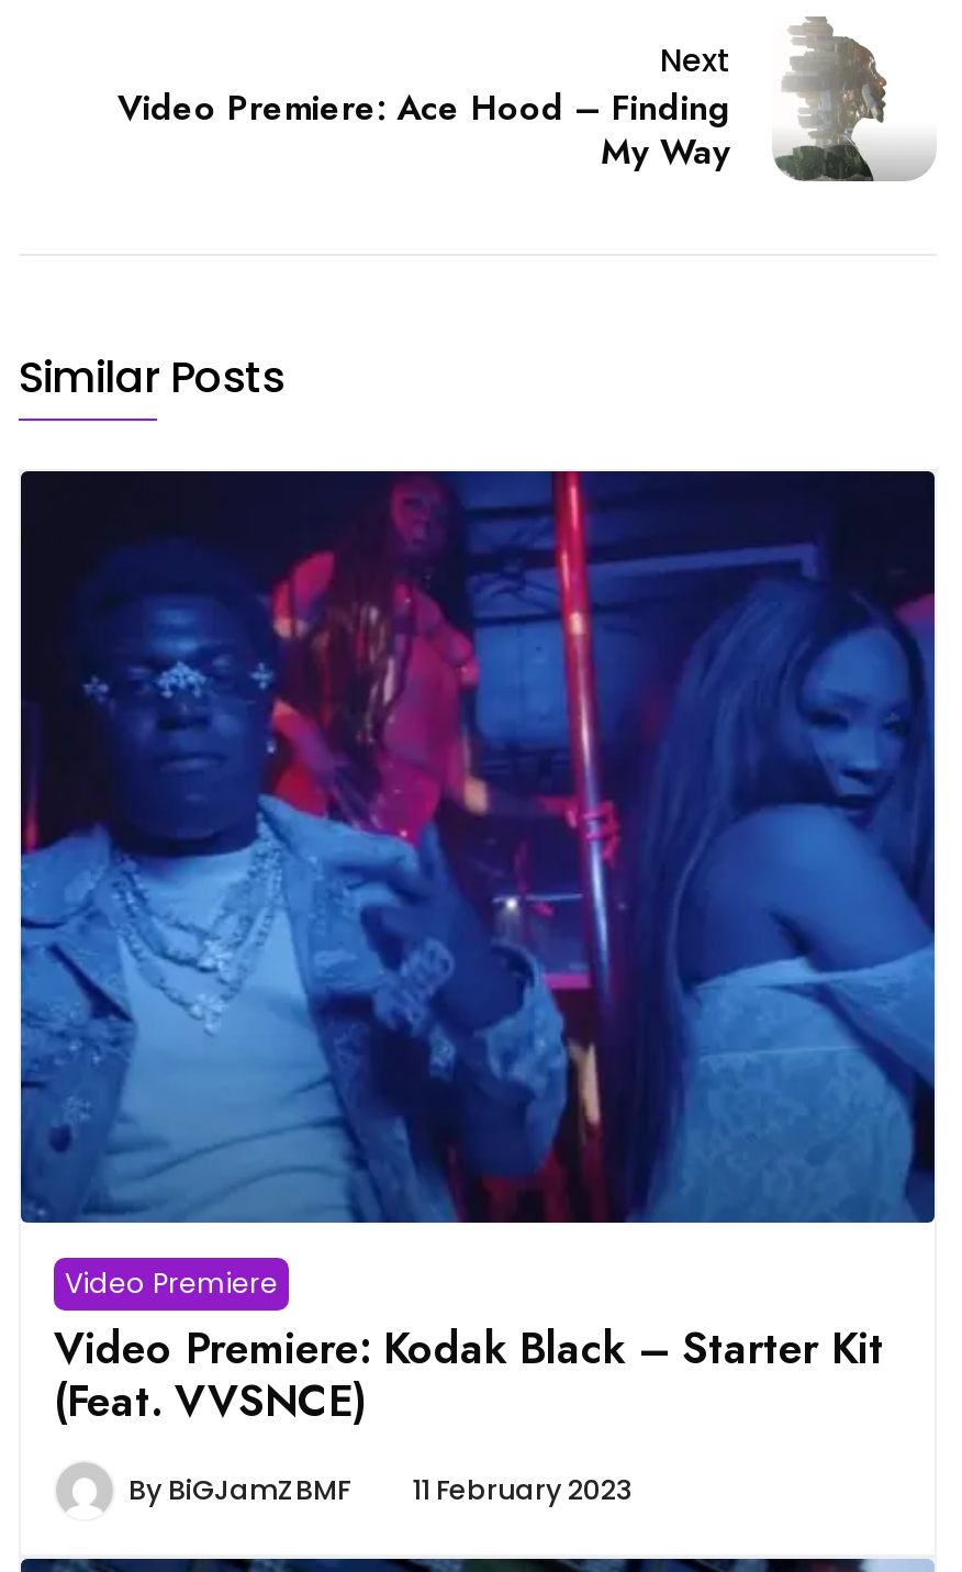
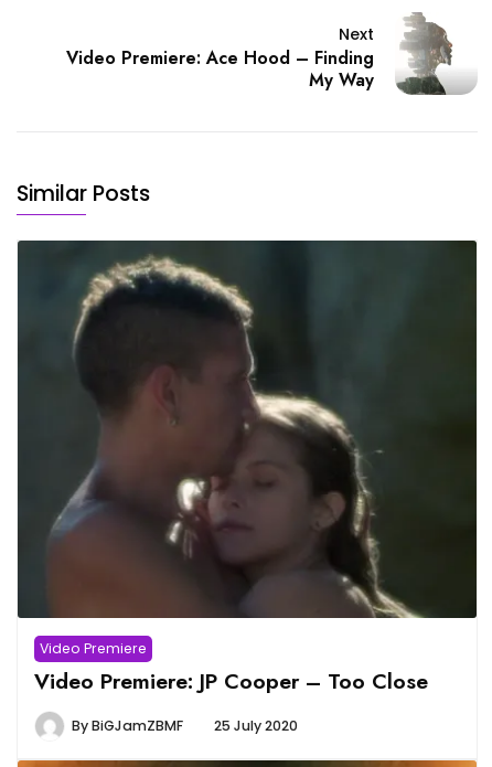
[19,469,937,1225] [image] -> [17,239,478,619] [image]
[54,1317,884,1431] Video Premiere: Kodak Black – Starter Kit | (Feat. VVSNCE) -> [34,665,428,696] Video Premiere: JP Cooper – Too Close
[128,1471,631,1508] By BiGJamZBMF 11 February 2023 -> [72,716,298,735] By BiGJamZBMF 25 July 2020

